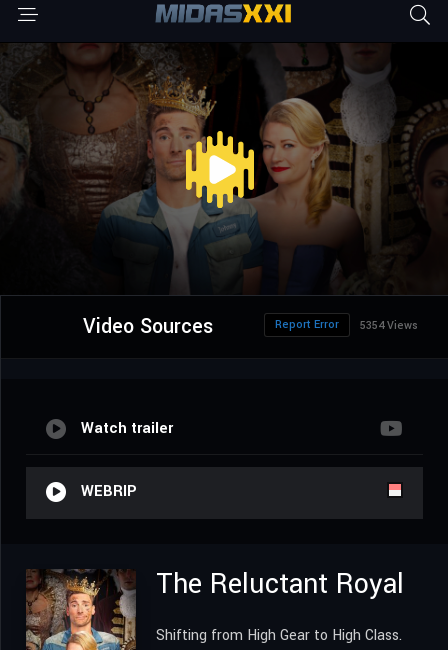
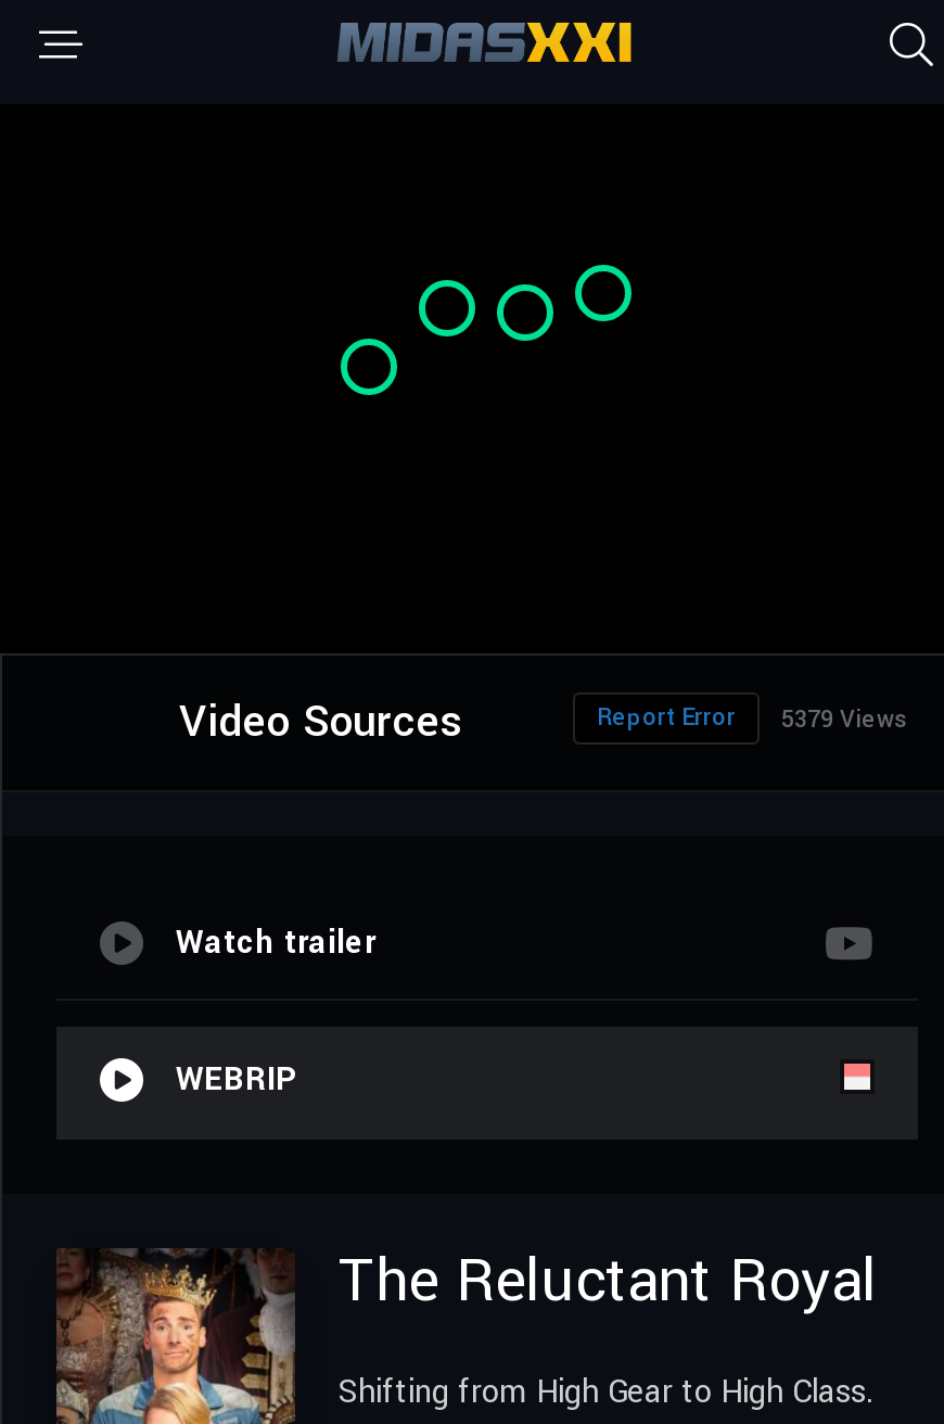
[3,43,445,293] [image] -> none
[275,317,418,333] Report Error 5354 Views -> [597,702,907,736] Report Error 5379 Views

